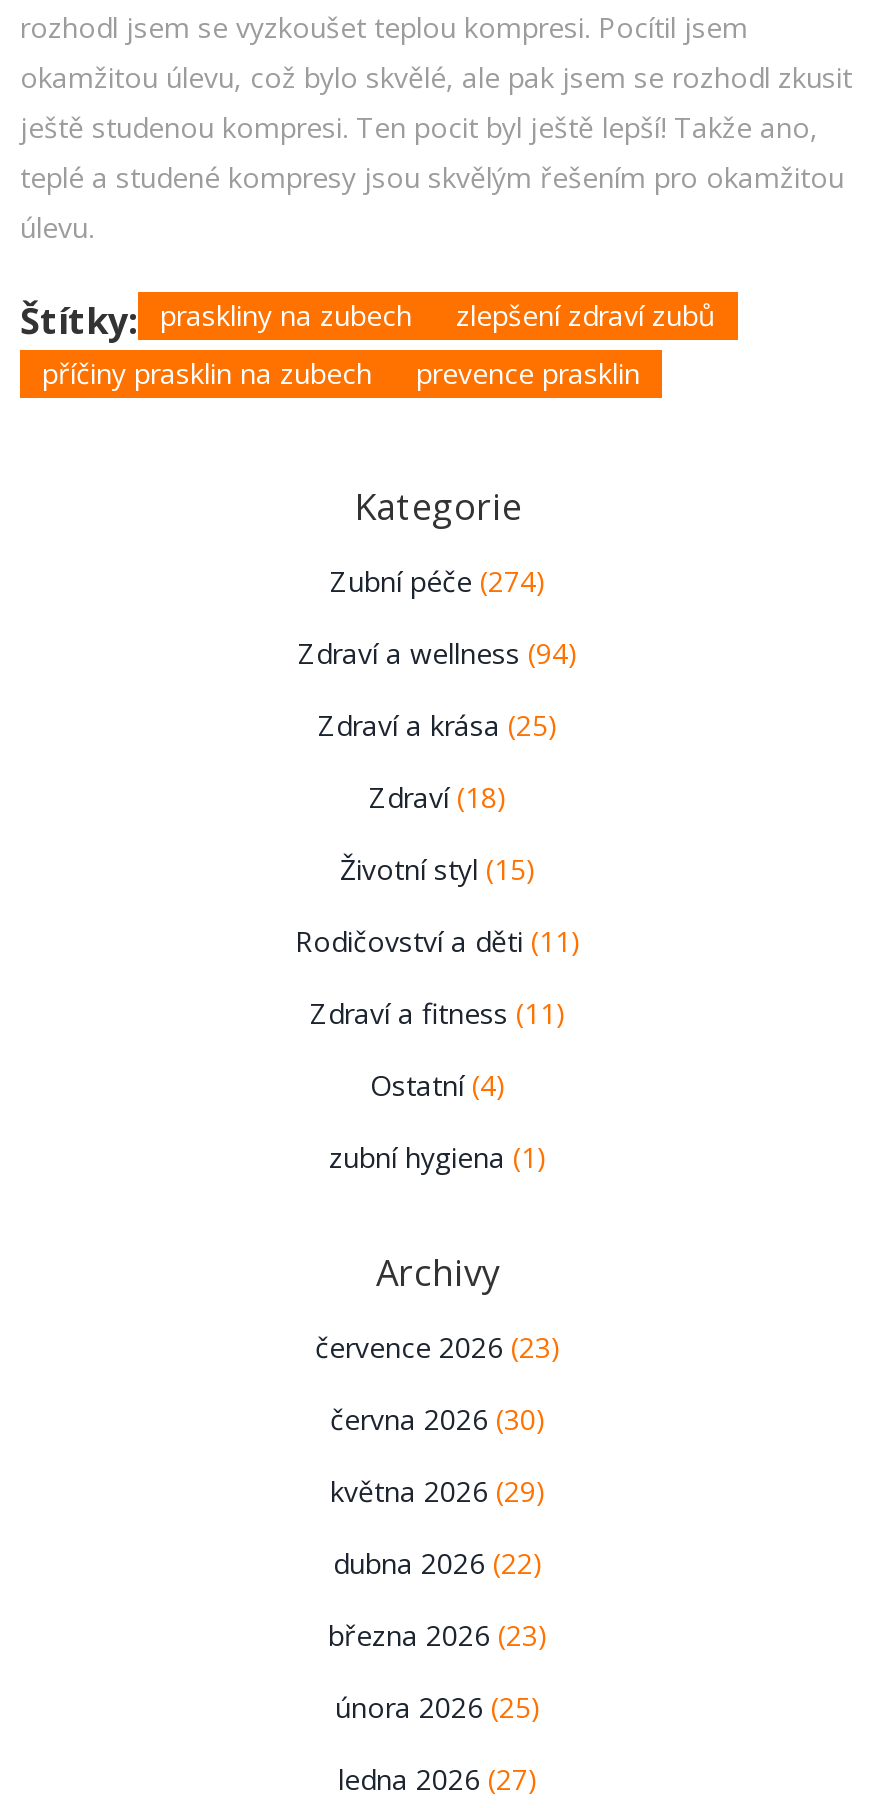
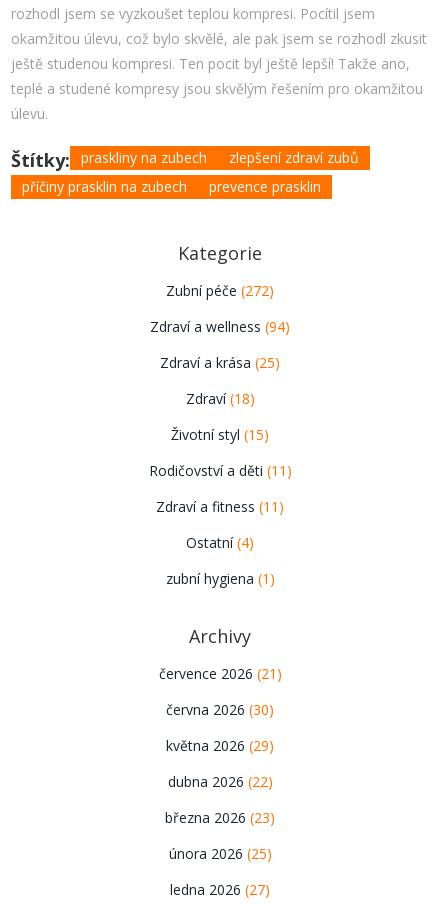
[330,562,546,600] Zubní péče (274) -> [166,281,274,300] Zubní péče (272)
[315,1328,561,1366] července 2026 (23) -> [158,664,281,683] července 2026 (21)

